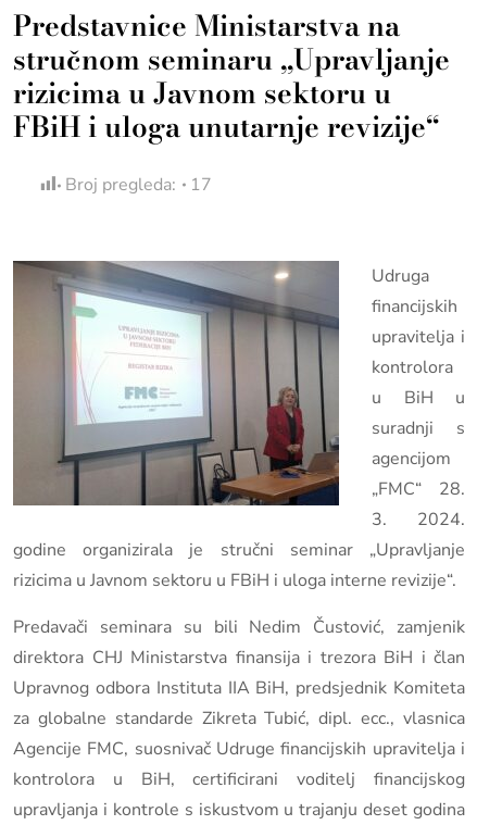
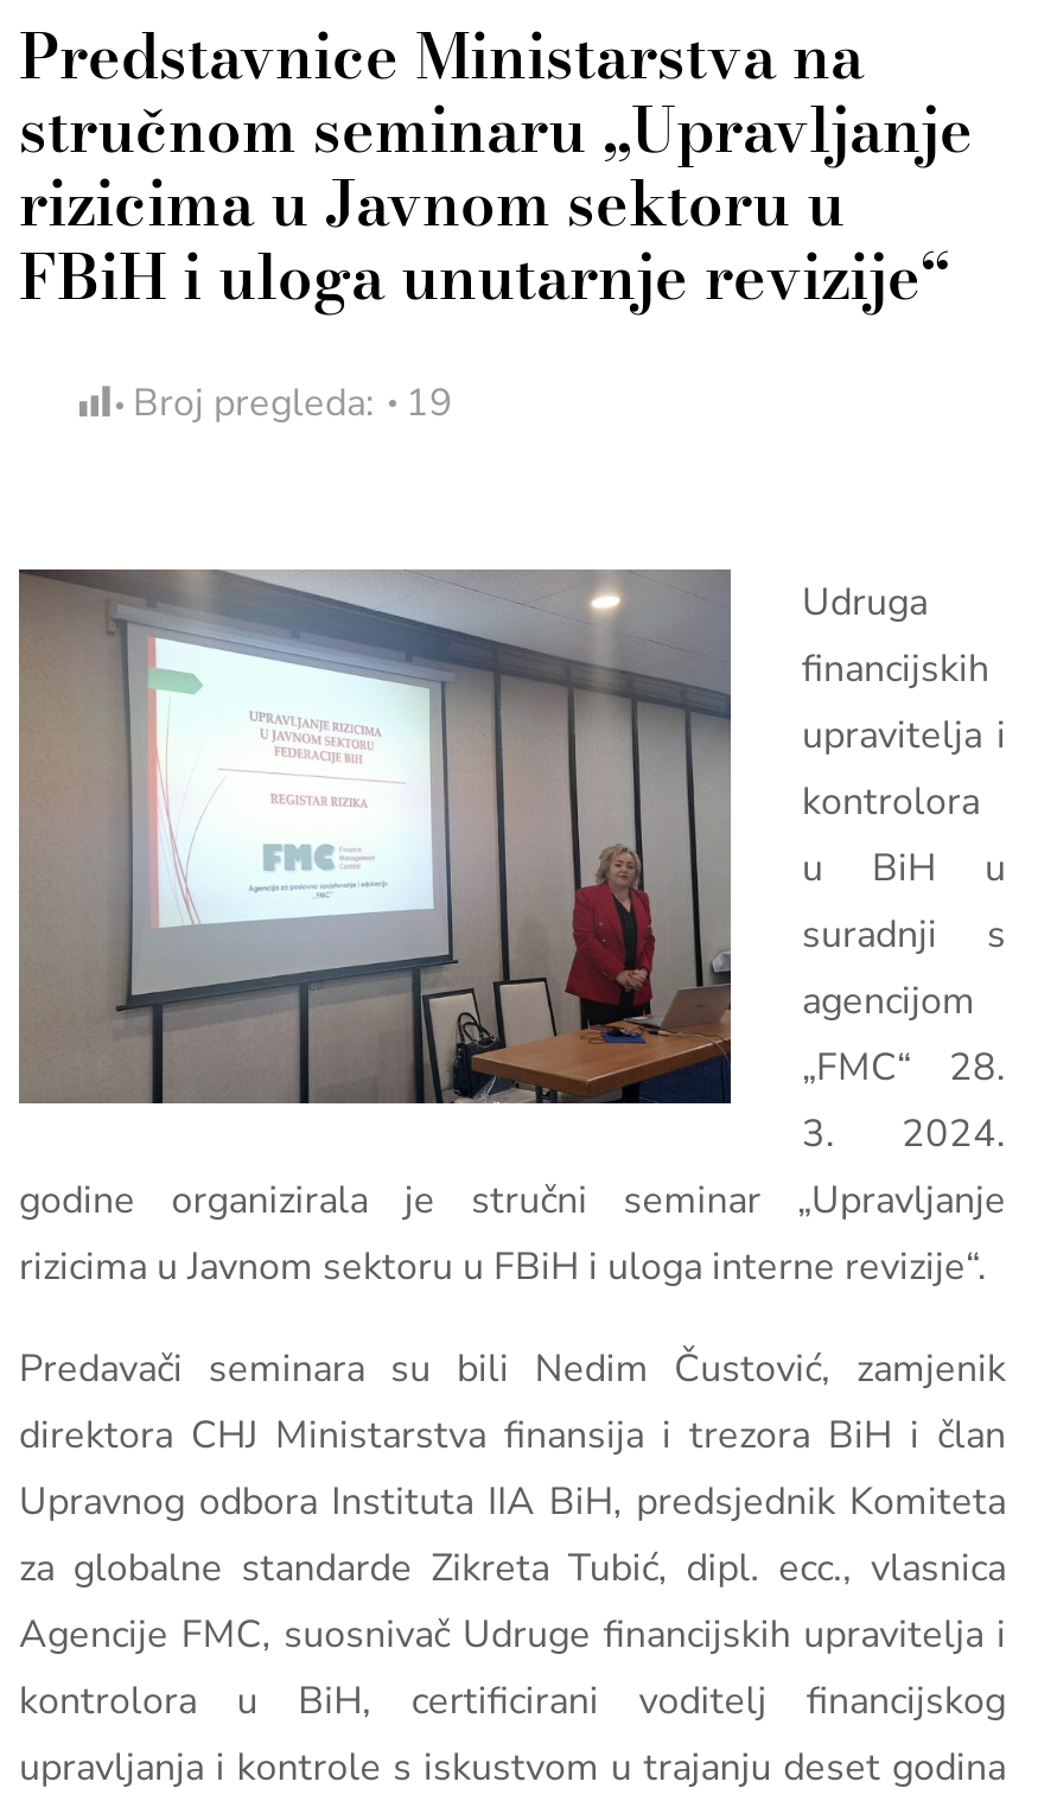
[65,173,212,197] Broj pregleda: 17 -> [133,377,453,429] Broj pregleda: 19

